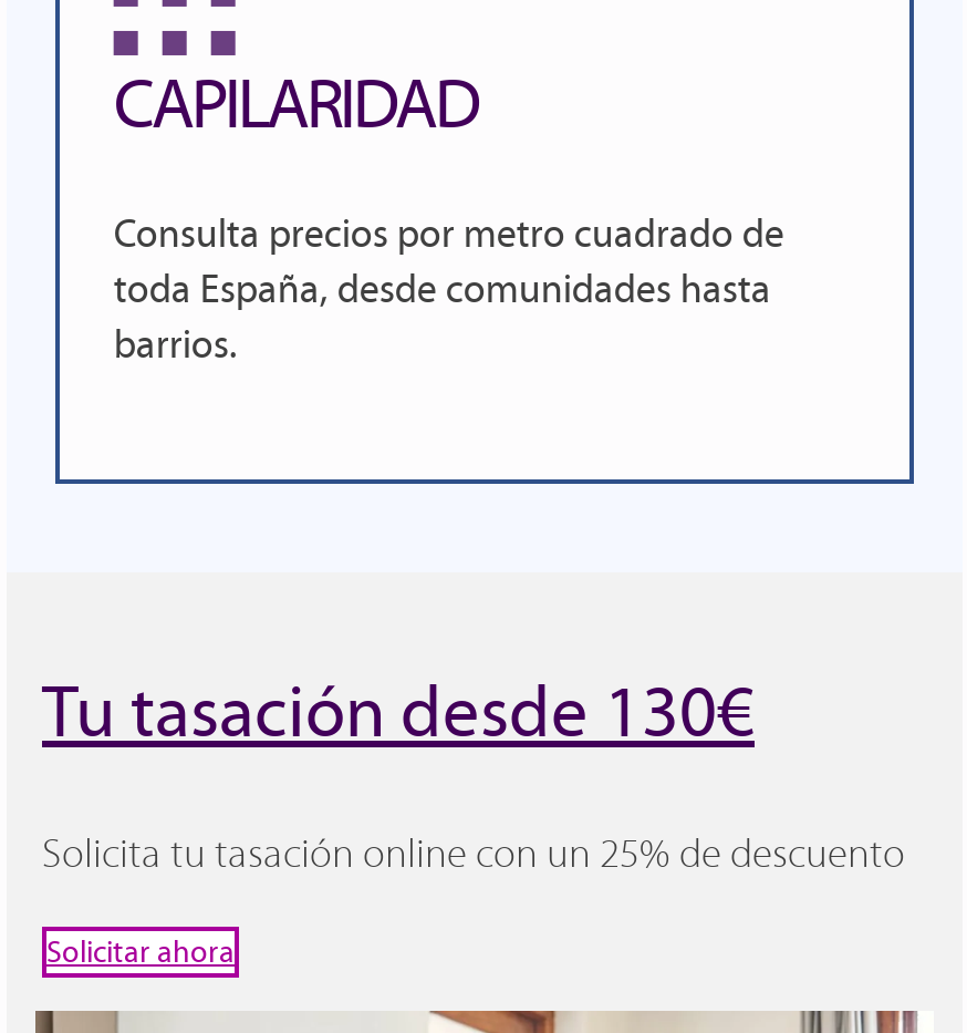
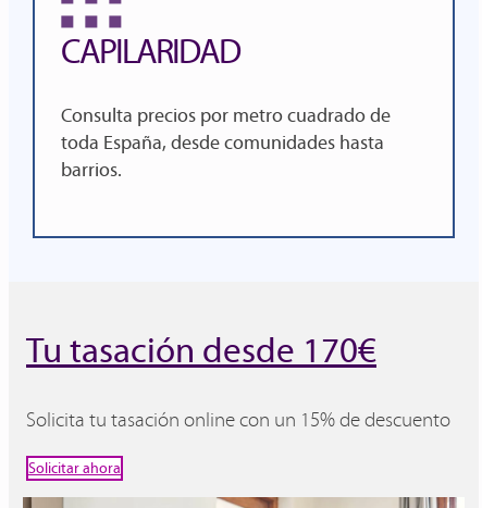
[42,667,755,756] Tu tasación desde 130€ -> [26,328,376,372] Tu tasación desde 170€
[42,829,905,878] Solicita tu tasación online con un 25% de descuento -> [26,408,450,432] Solicita tu tasación online con un 15% de descuento

